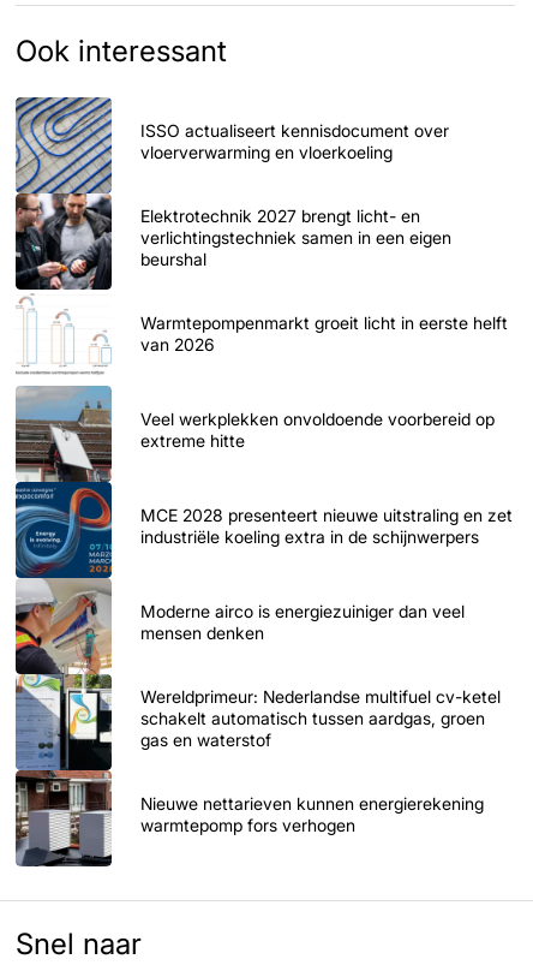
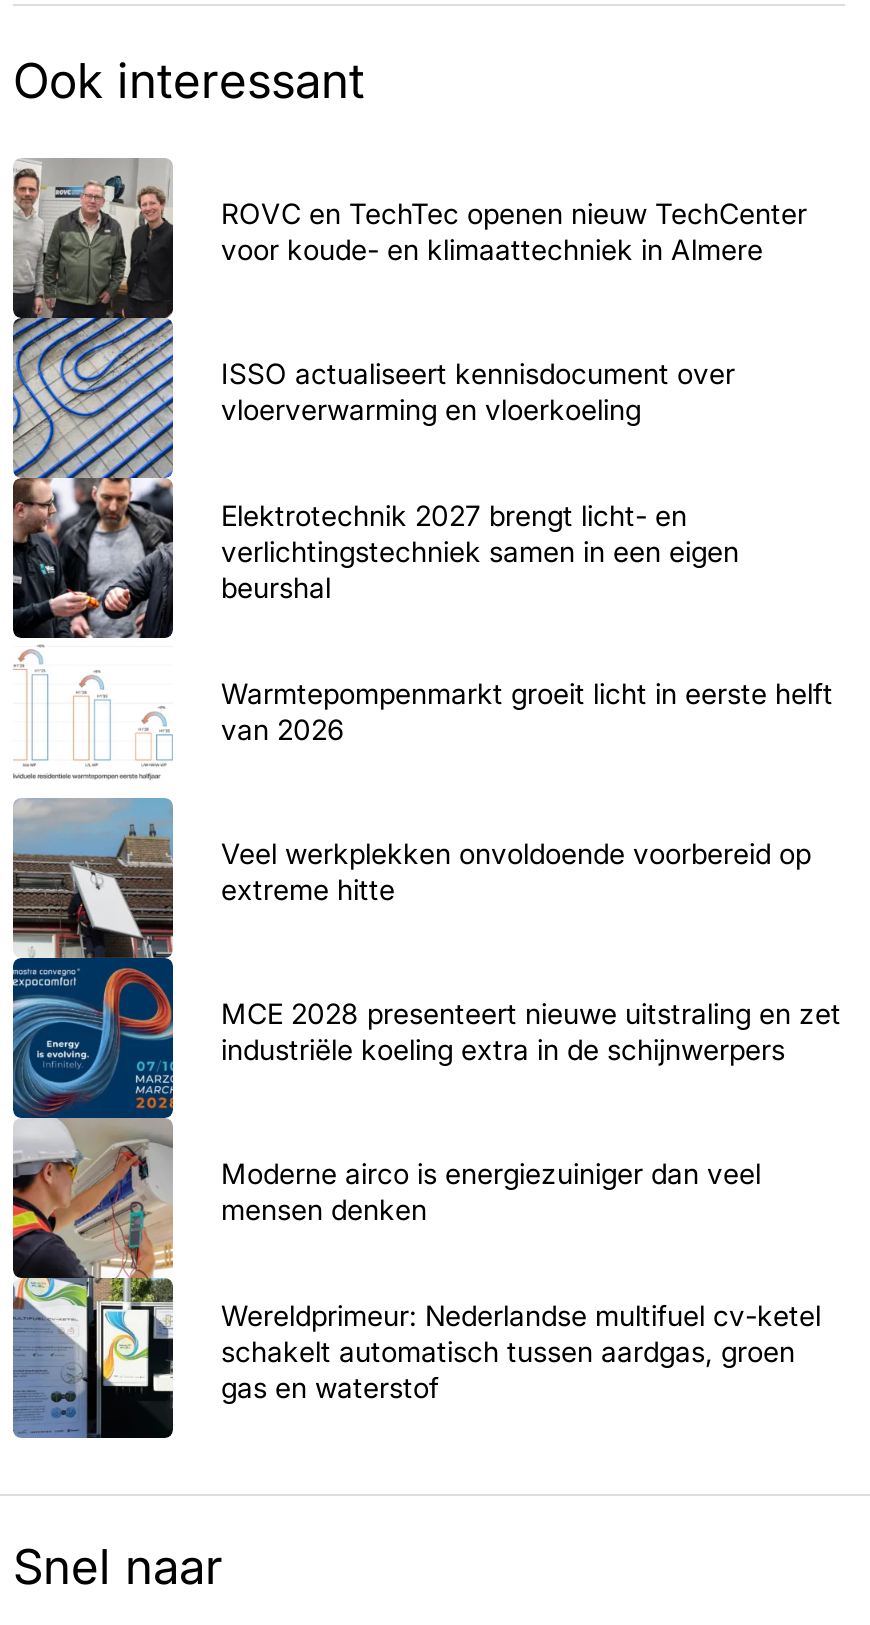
none -> [11,158,807,320] [image] | ROVC en TechTec openen nieuw TechCenter | voor koude- en klimaattechniek in Almere
moved [13,121,513,770] -> [9,357,841,1438]: [image] | ISSO actualiseert kennisdocument over | vloerverwarming en vloerkoeling | ... | schakelt automatisch tussen aardgas, groen | gas en waterstof
[14,769,484,868] [image] | Nieuwe nettarieven kunnen energierekening | warmtepomp fors verhogen -> none

